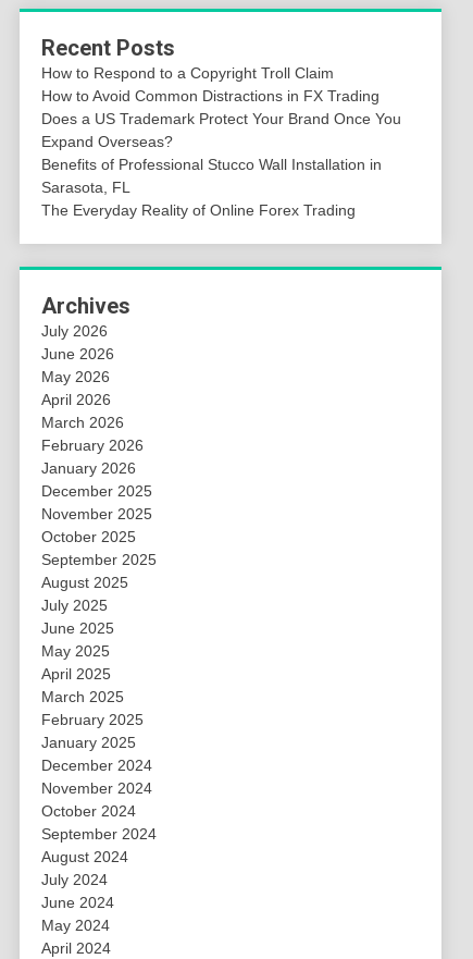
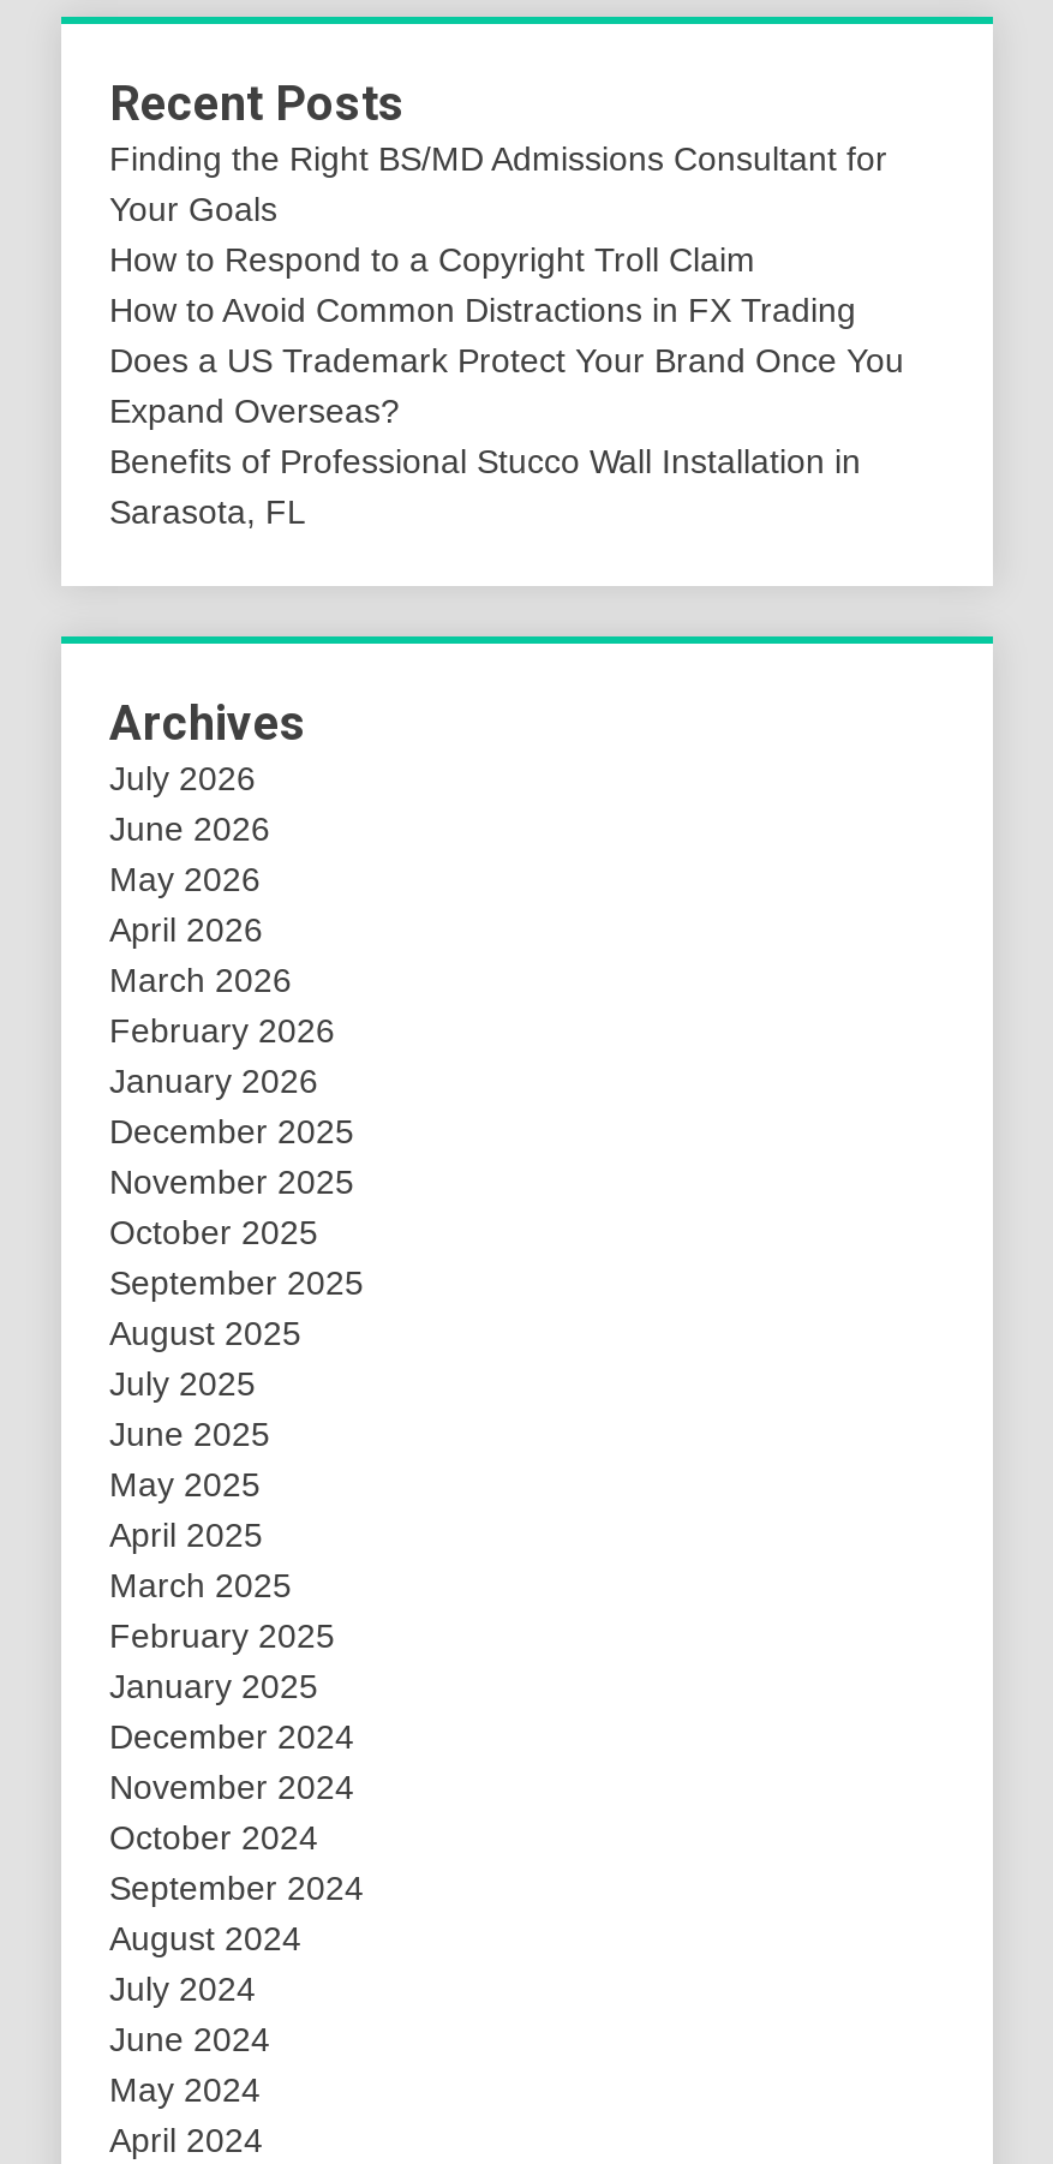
none -> [109,138,887,227] Finding the Right BS/MD Admissions Consultant for | Your Goals
moved [41,64,401,195] -> [109,239,904,530]: How to Respond to a Copyright Troll Claim | How to Avoid Common Distractions in FX Trading | Does a US Trademark Protect Your Brand Once You | Expand Overseas? | Benefits of Professional Stucco Wall Installation in | Sarasota, FL
[41,201,356,218] The Everyday Reality of Online Forex Trading -> none

